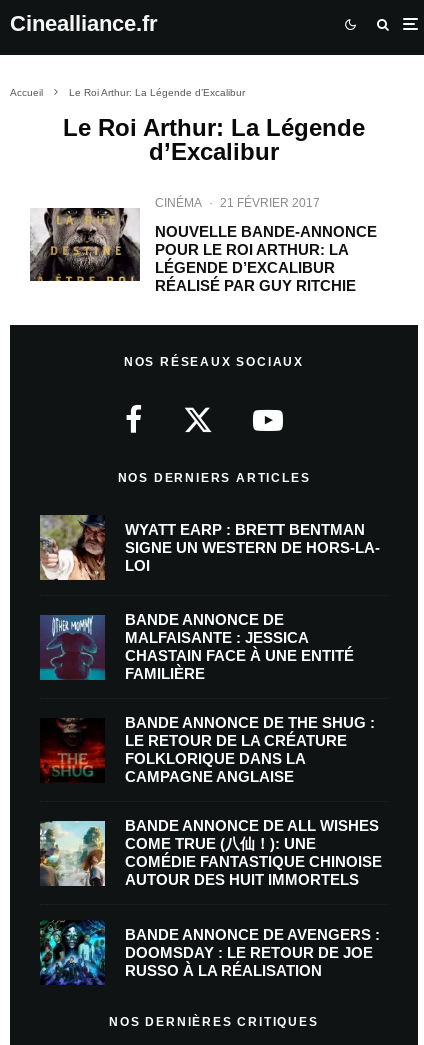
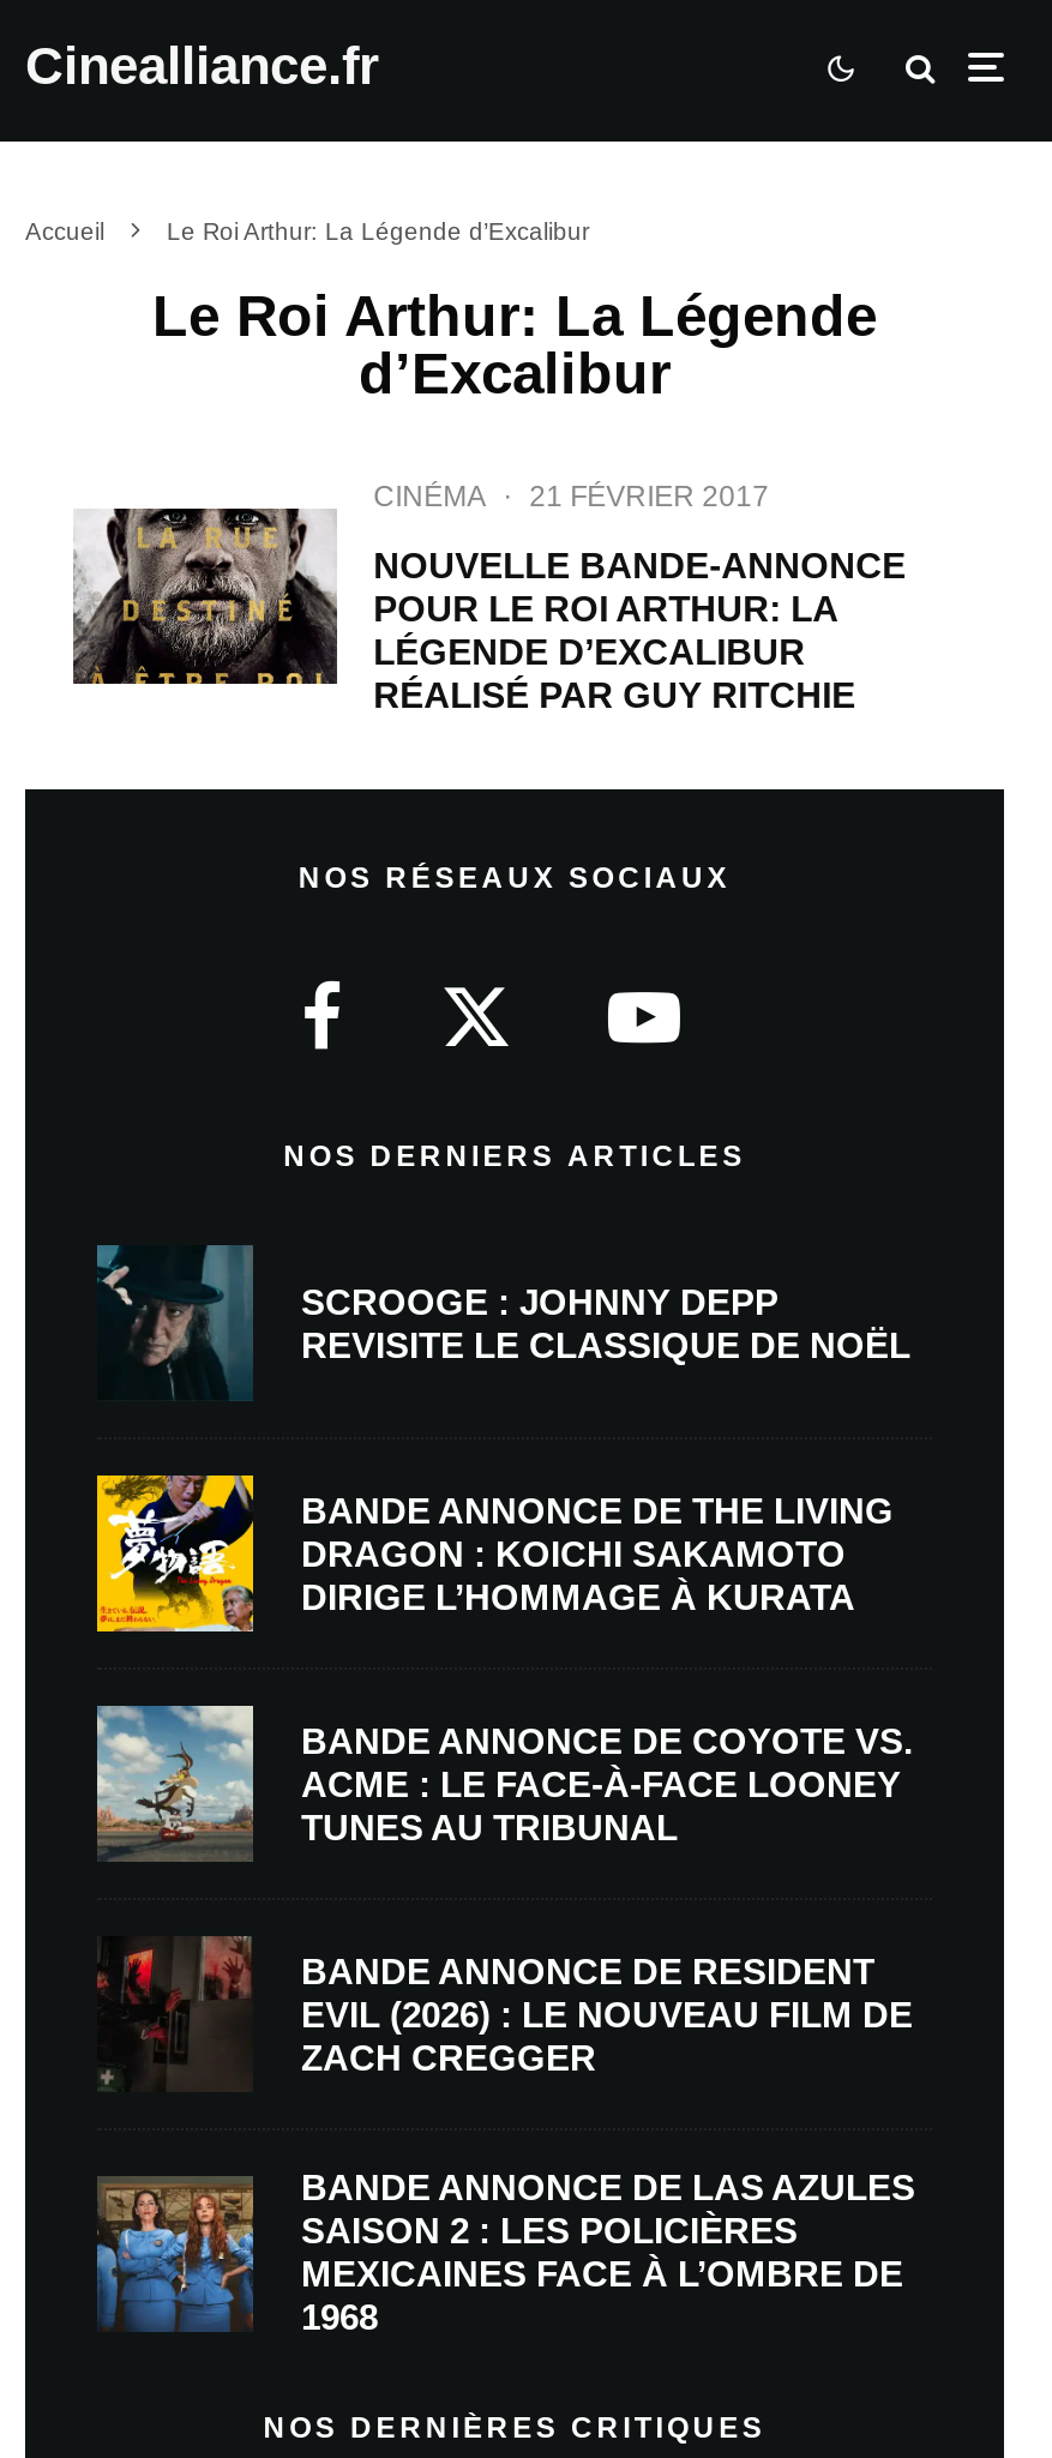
[39,514,380,581] [image] | WYATT EARP : BRETT BENTMAN | SIGNE UN WESTERN DE HORS-LA- | LOI -> [97,1243,910,1399] [image] | SCROOGE : JOHNNY DEPP | REVISITE LE CLASSIQUE DE NOËL
[39,611,354,682] [image] | BANDE ANNONCE DE | MALFAISANTE : JESSICA | CHASTAIN FACE À UNE ENTITÉ | FAMILIÈRE -> [95,1473,894,1634] [image] | BANDE ANNONCE DE THE LIVING | DRAGON : KOICHI SAKAMOTO | DIRIGE L’HOMMAGE À KURATA
[40,714,375,785] [image] | BANDE ANNONCE DE THE SHUG : | LE RETOUR DE LA CRÉATURE | FOLKLORIQUE DANS LA | CAMPAGNE ANGLAISE -> [95,1703,913,1862] [image] | BANDE ANNONCE DE COYOTE VS. | ACME : LE FACE-À-FACE LOONEY | TUNES AU TRIBUNAL
[39,817,382,888] [image] | BANDE ANNONCE DE ALL WISHES | COME TRUE (八仙！): UNE | COMÉDIE FANTASTIQUE CHINOISE | AUTOUR DES HUIT IMMORTELS -> [97,1936,913,2102] [image] | BANDE ANNONCE DE RESIDENT | EVIL (2026) : LE NOUVEAU FILM DE | ZACH CREGGER
[40,918,380,986] [image] | BANDE ANNONCE DE AVENGERS : | DOOMSDAY : LE RETOUR DE JOE | RUSSO À LA RÉALISATION -> [97,2166,915,2339] [image] | BANDE ANNONCE DE LAS AZULES | SAISON 2 : LES POLICIÈRES | MEXICAINES FACE À L’OMBRE DE | 1968

